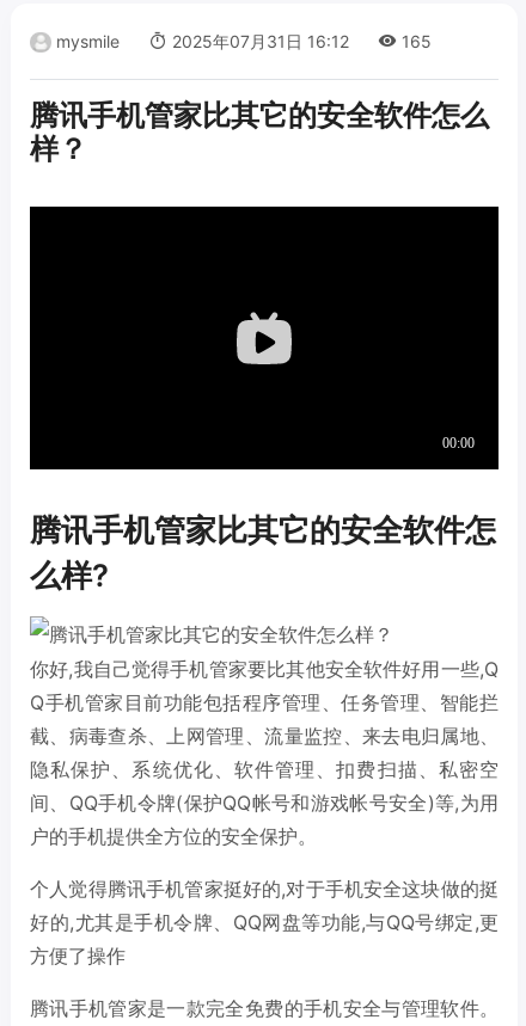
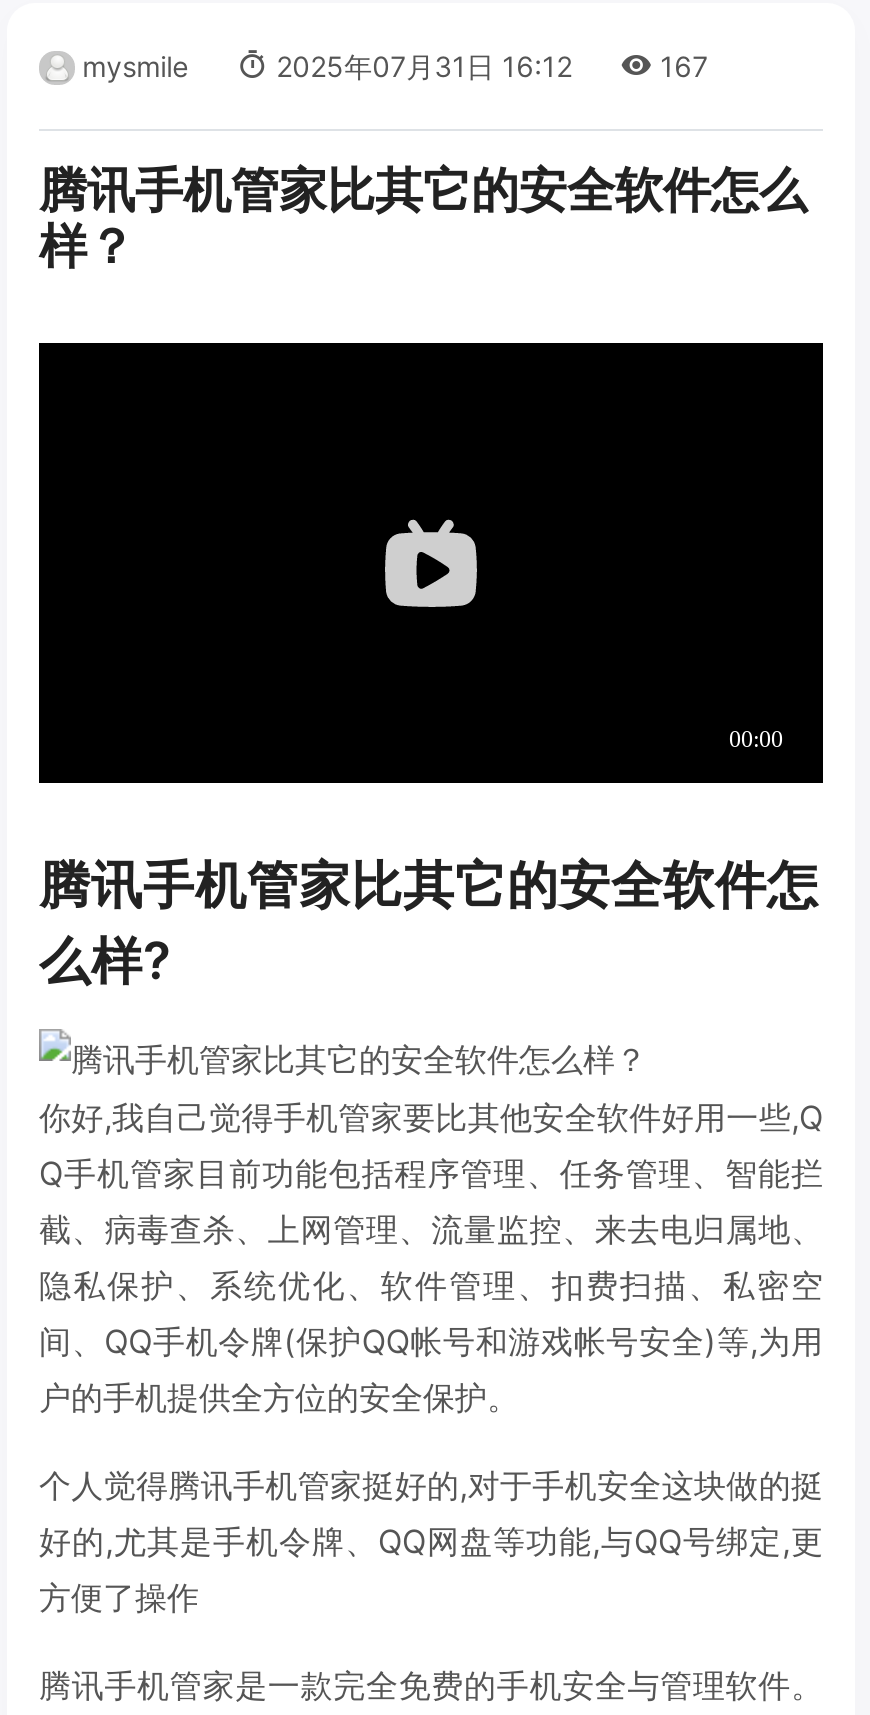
[401,31,431,51] 165 -> [660,49,708,83] 167

